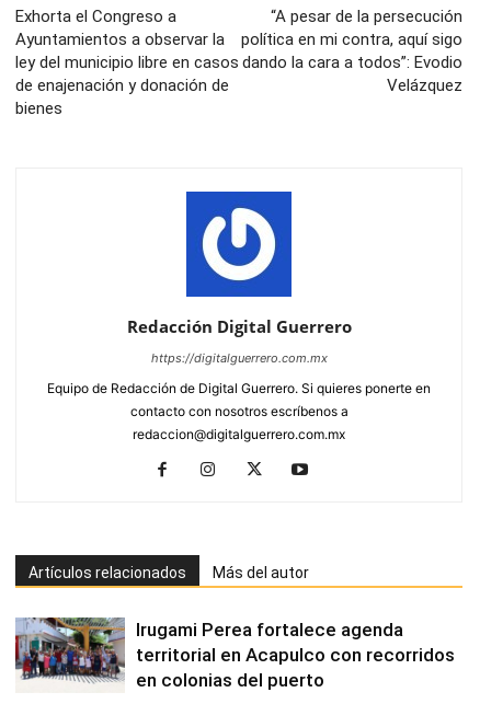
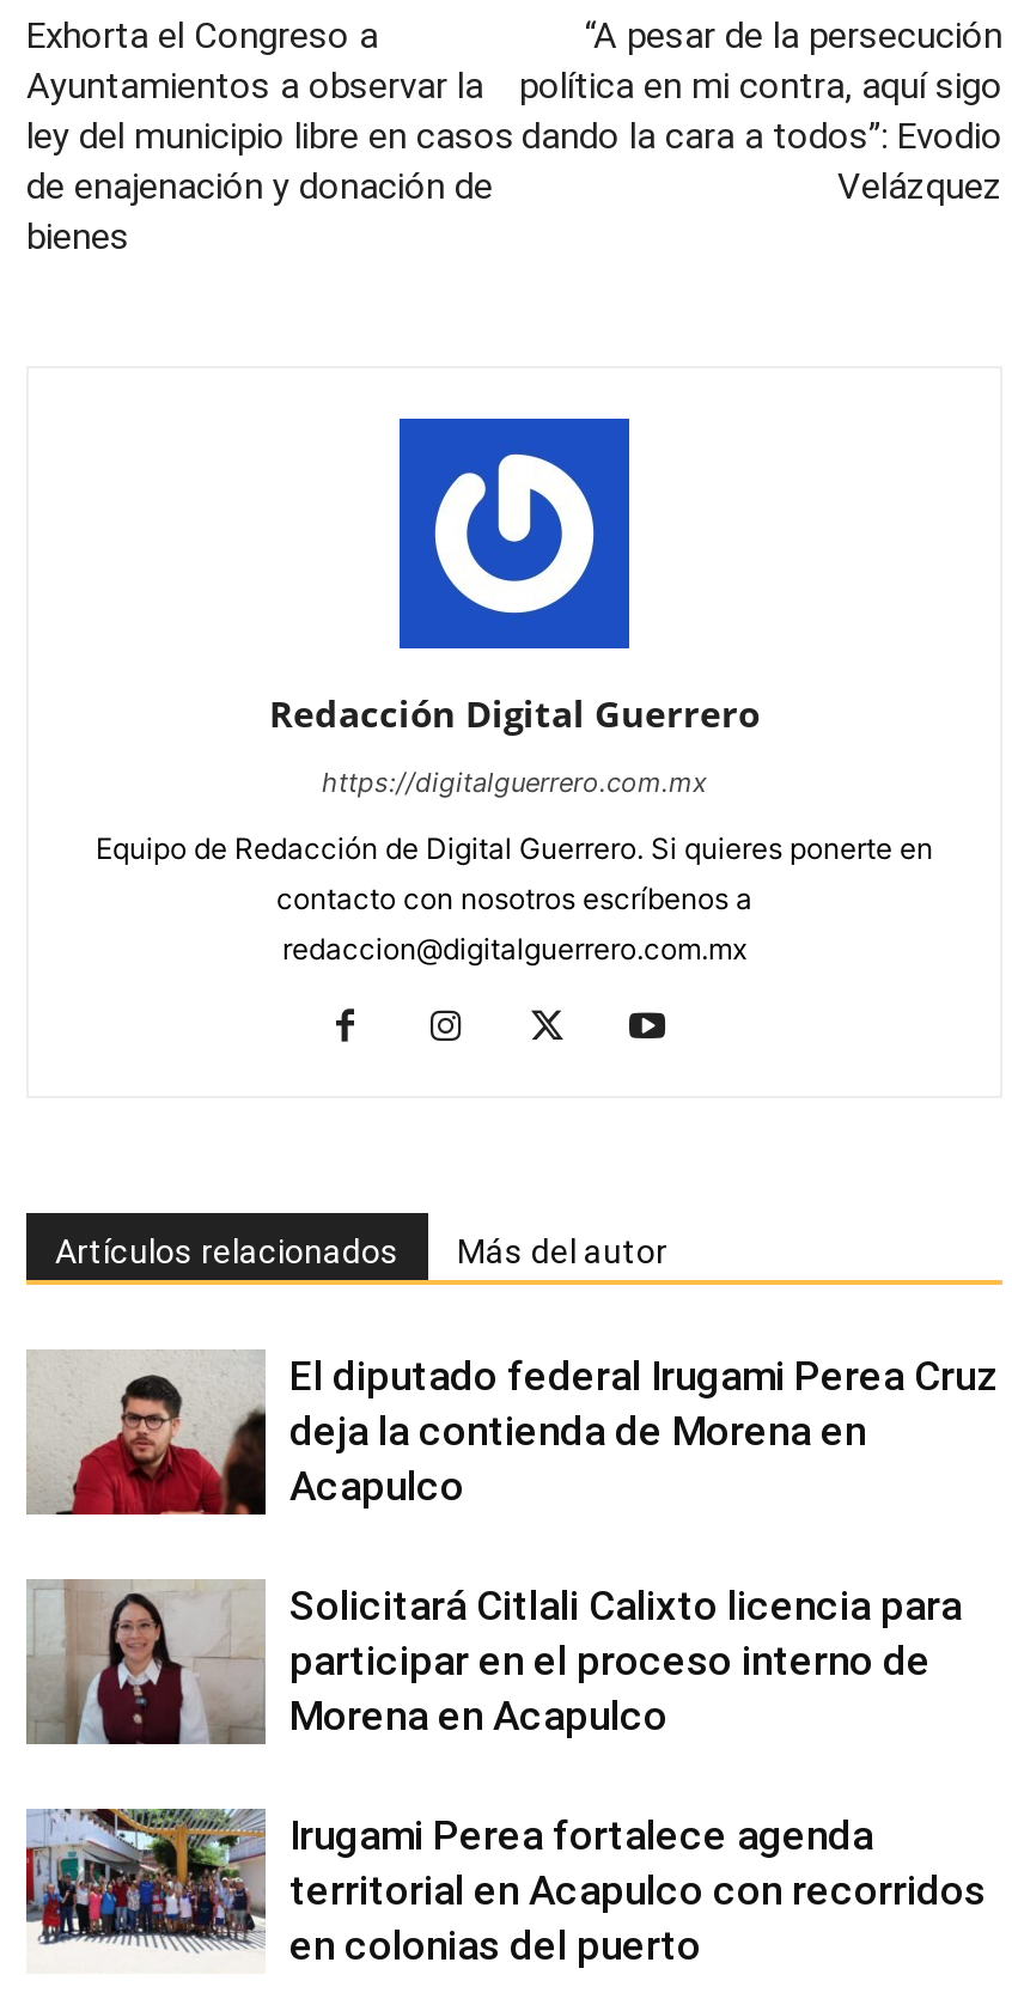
none -> [24,1577,256,1747] [image]
none -> [26,1349,998,1740] [image] | El diputado federal Irugami Perea Cruz | deja la contienda de Morena en | Acapulco | Solicitará Citlali Calixto licencia para | participar en el proceso interno de | Morena en Acapulco

